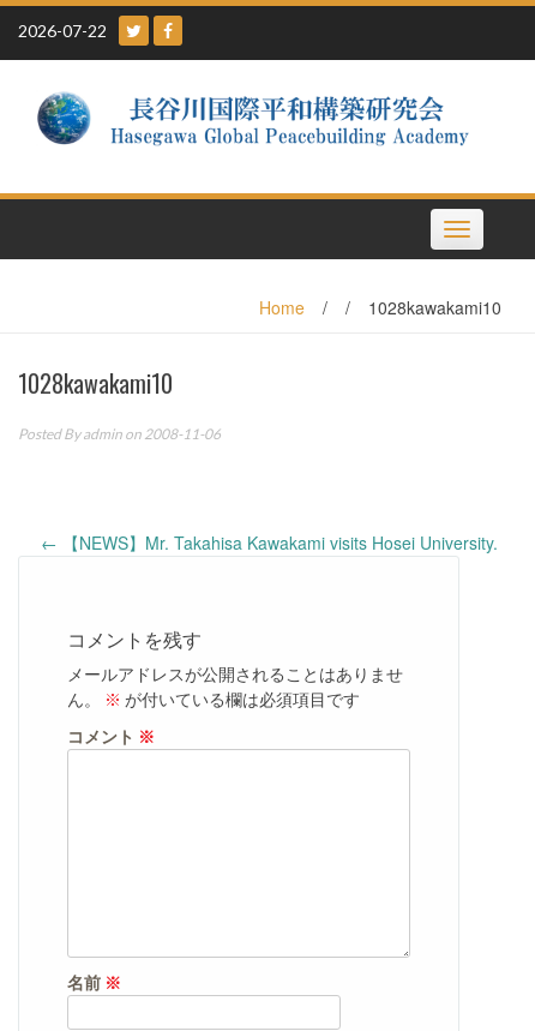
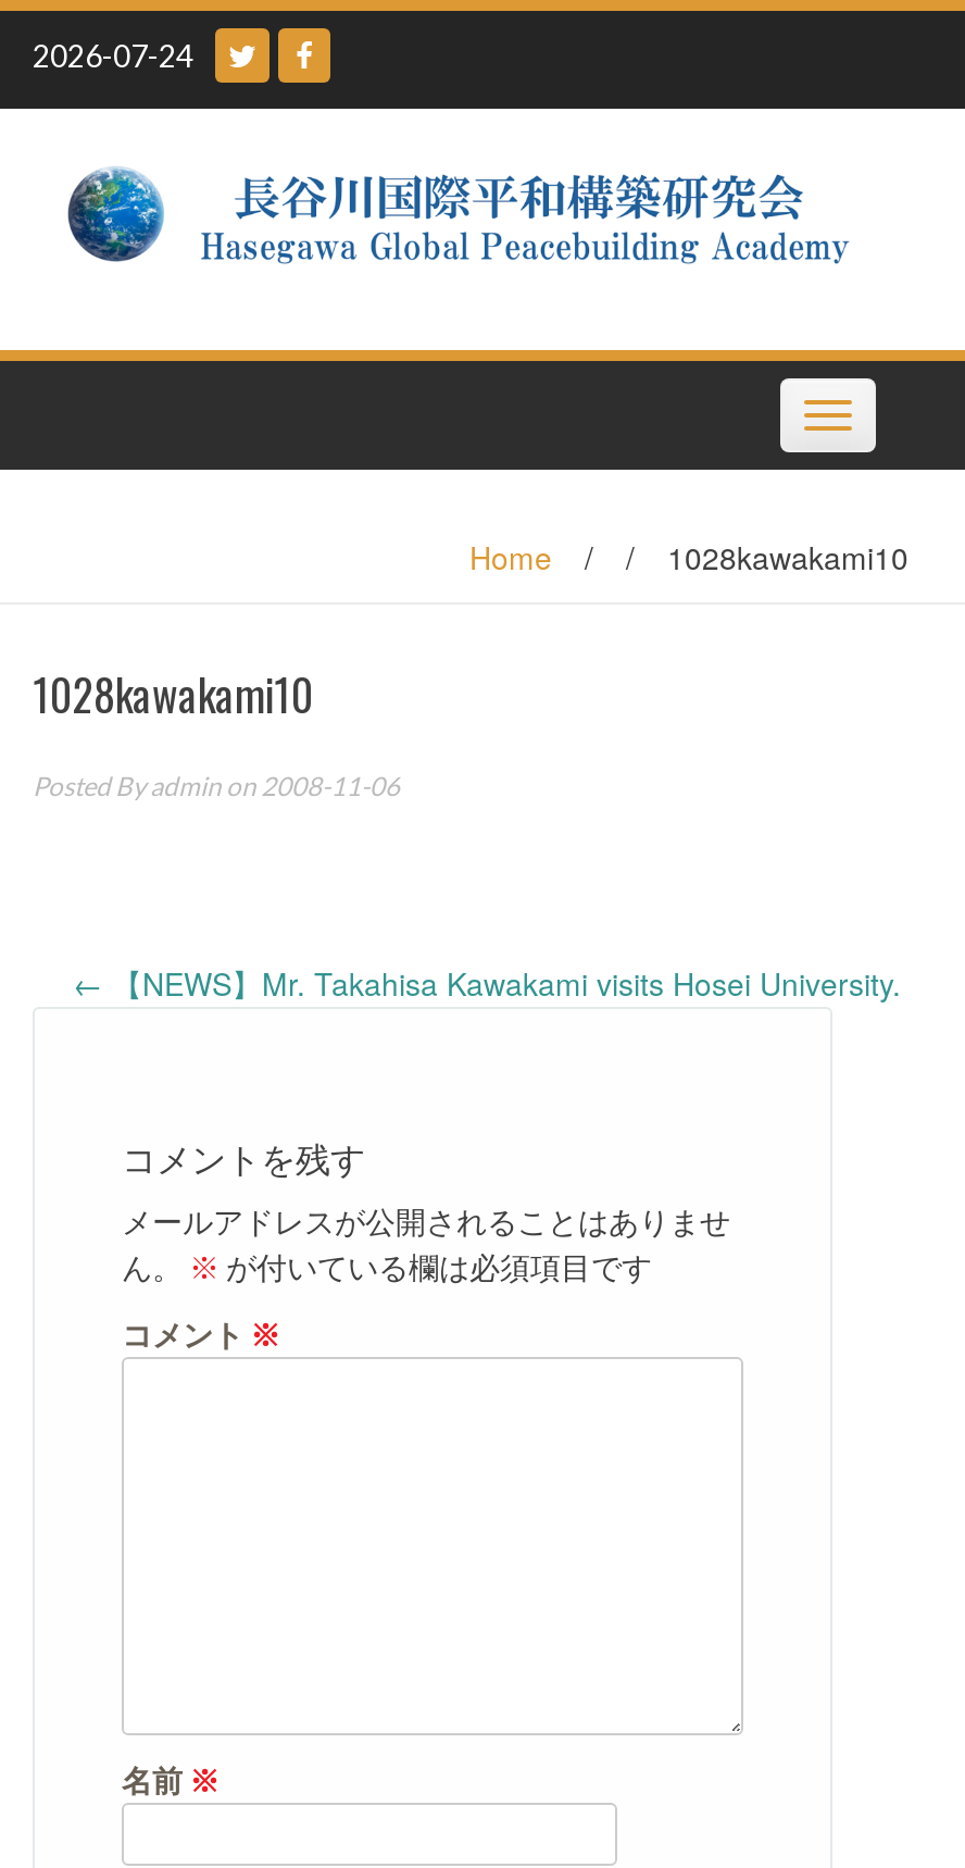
[18,20,107,41] 2026-07-22 -> [33,37,193,74] 2026-07-24

